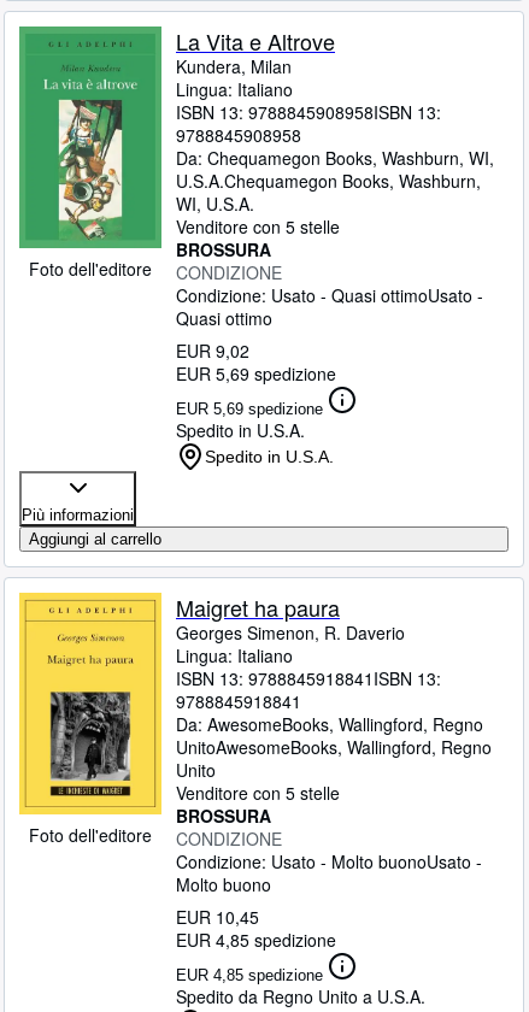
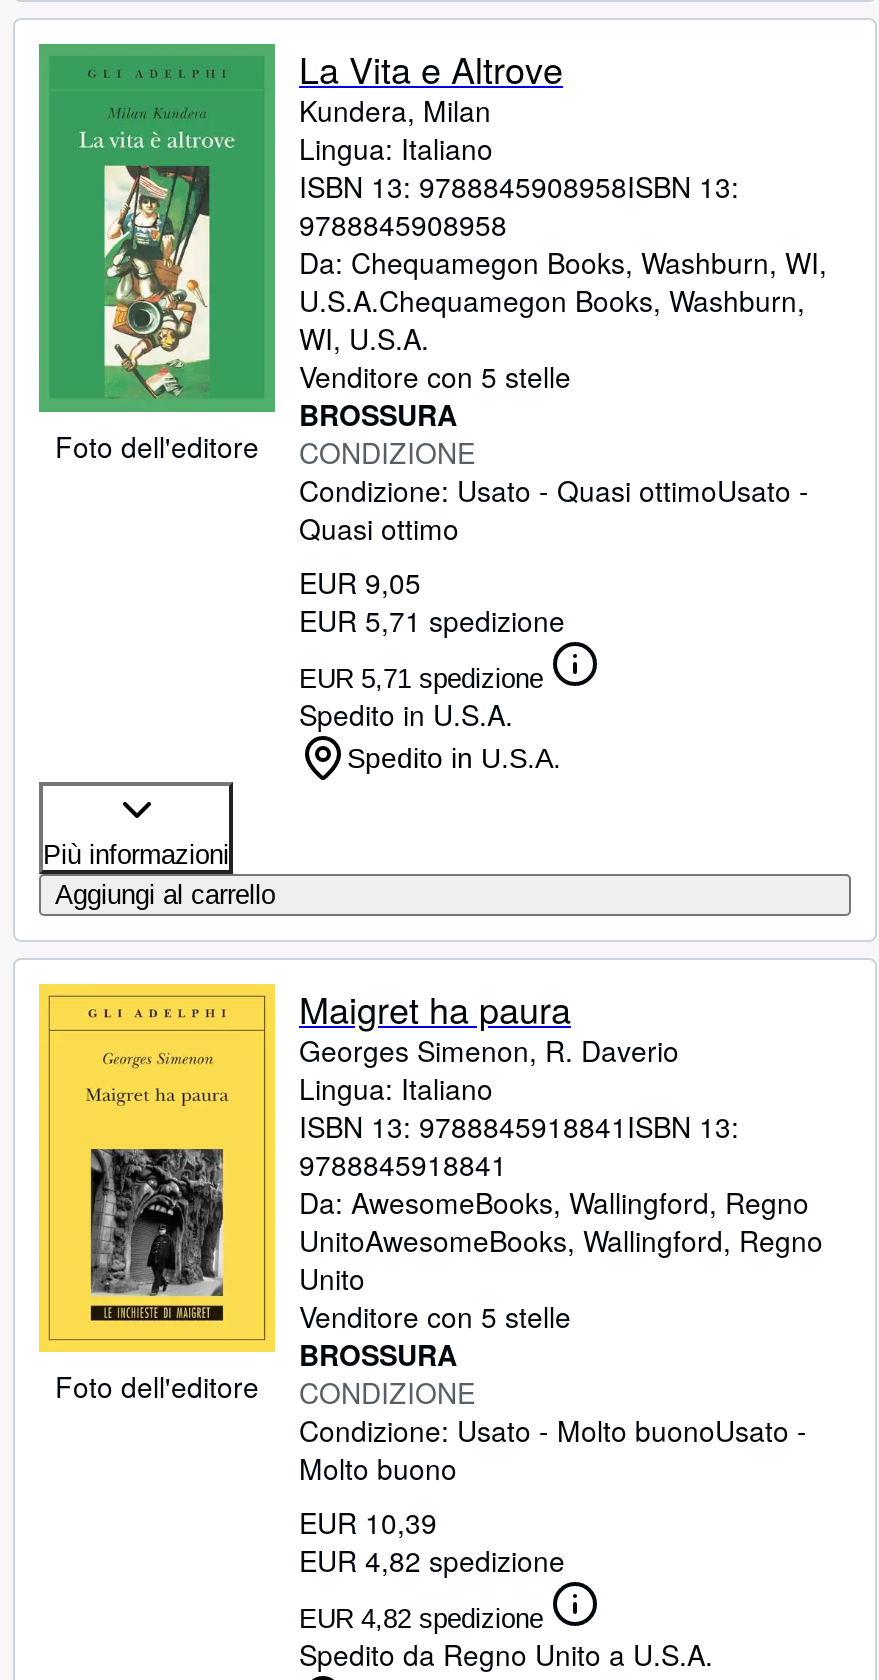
[176,339,249,363] EUR 9,02 -> [299,562,421,602] EUR 9,05
[176,361,336,386] EUR 5,69 spedizione -> [299,600,565,640] EUR 5,71 spedizione
[176,399,323,417] EUR 5,69 spedizione -> [299,663,543,693] EUR 5,71 spedizione
[176,905,259,929] EUR 10,45 -> [299,1502,437,1542] EUR 10,39
[176,928,336,952] EUR 4,85 spedizione -> [299,1540,565,1580] EUR 4,82 spedizione
[176,966,323,984] EUR 4,85 spedizione -> [299,1603,543,1633] EUR 4,82 spedizione

